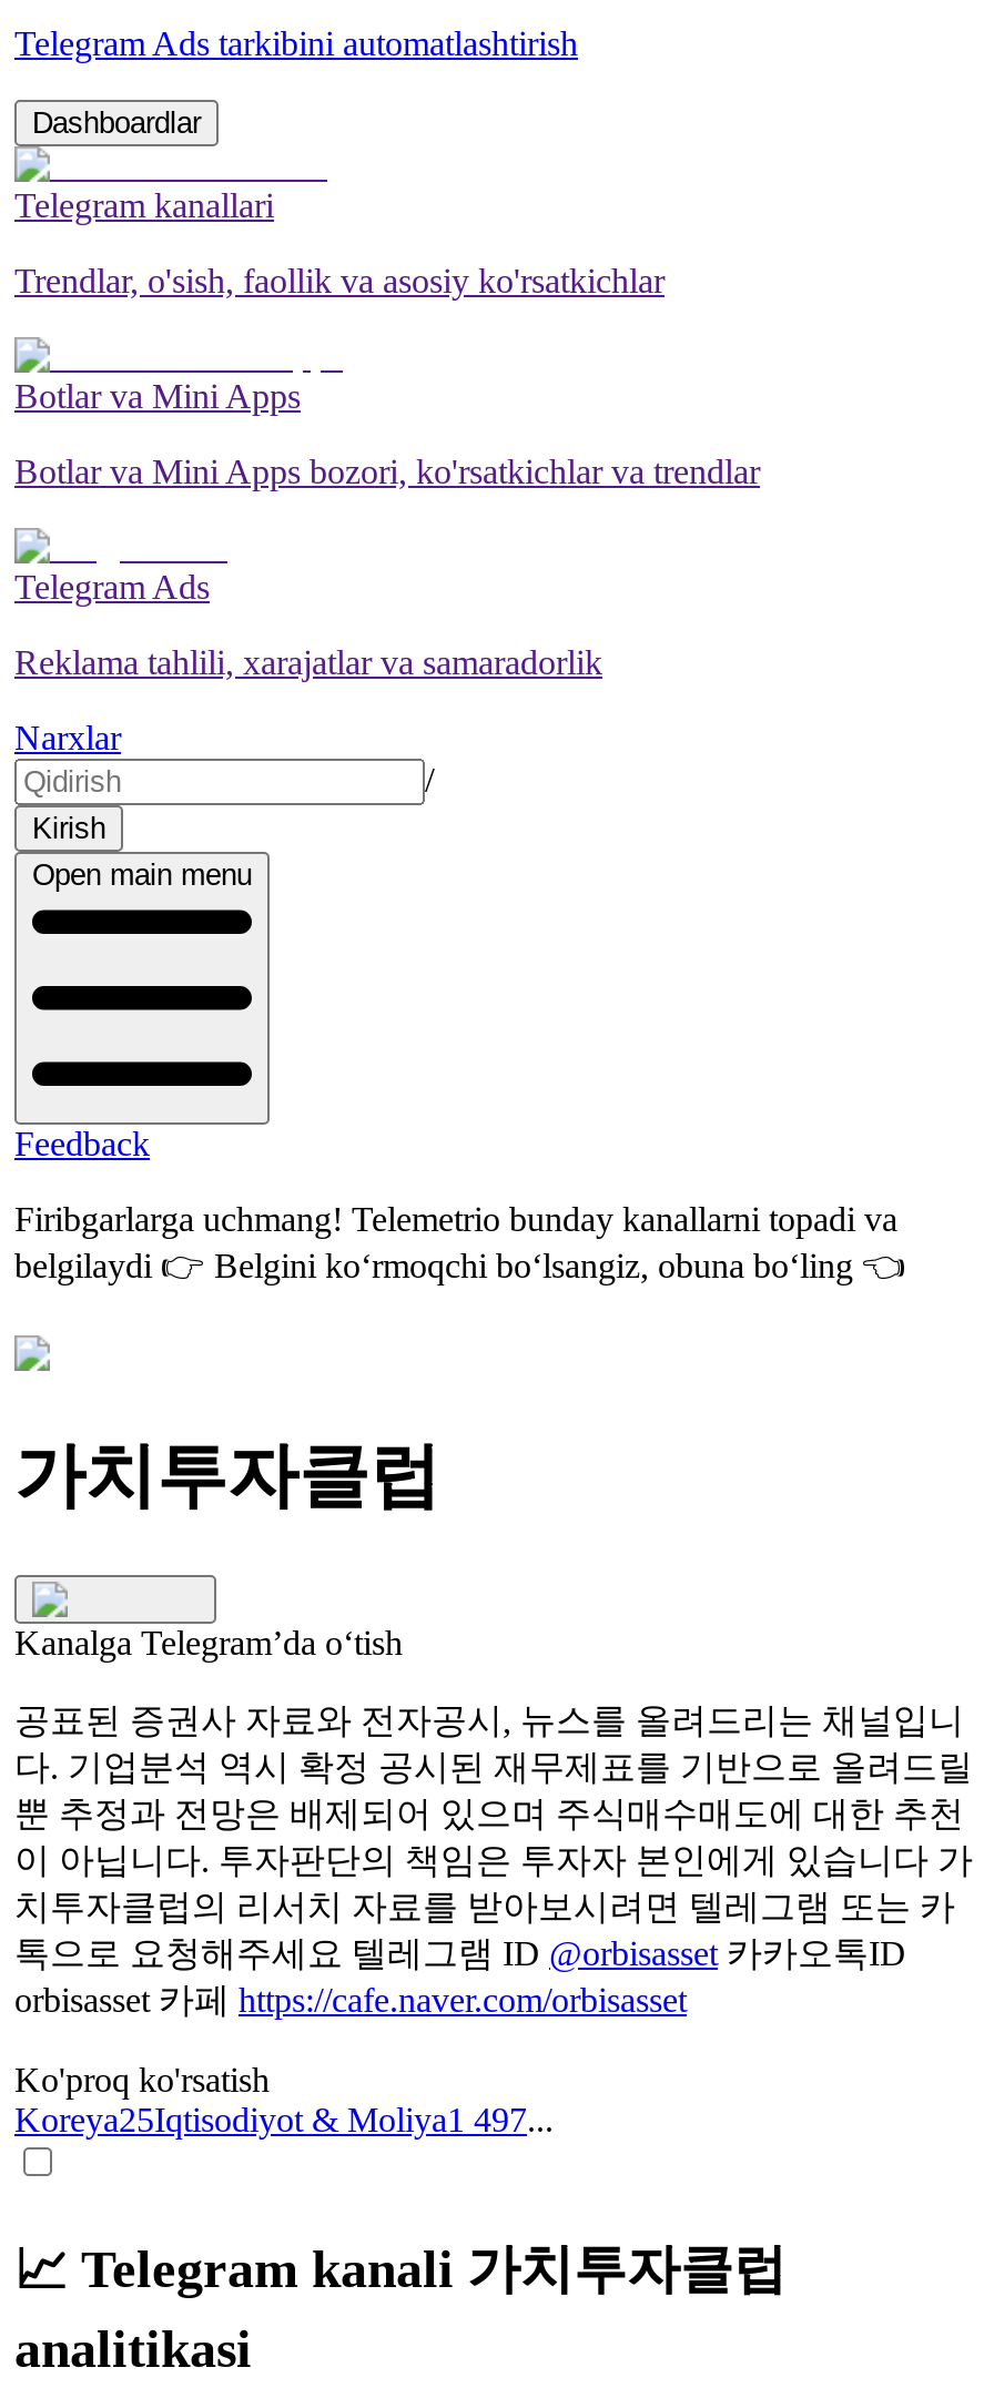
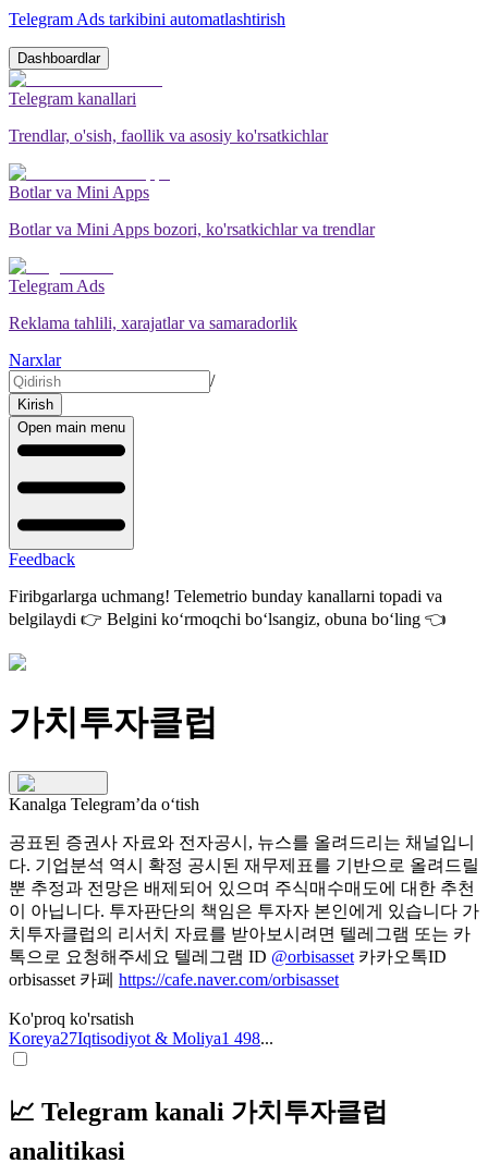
[14,2101,554,2138] Koreya25Iqtisodiyot & Moliya1 497... -> [9,1029,273,1047] Koreya27Iqtisodiyot & Moliya1 498...

